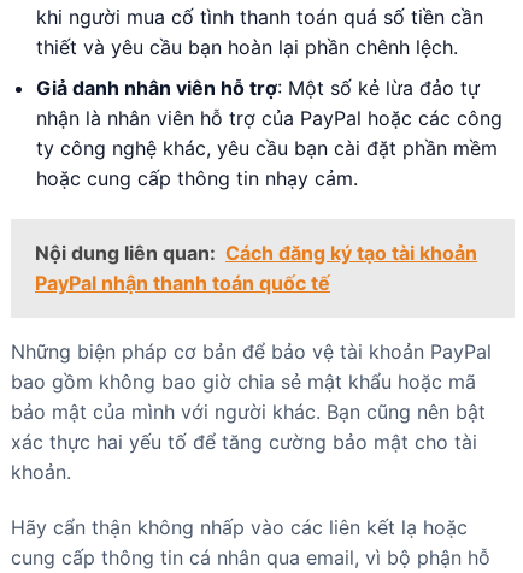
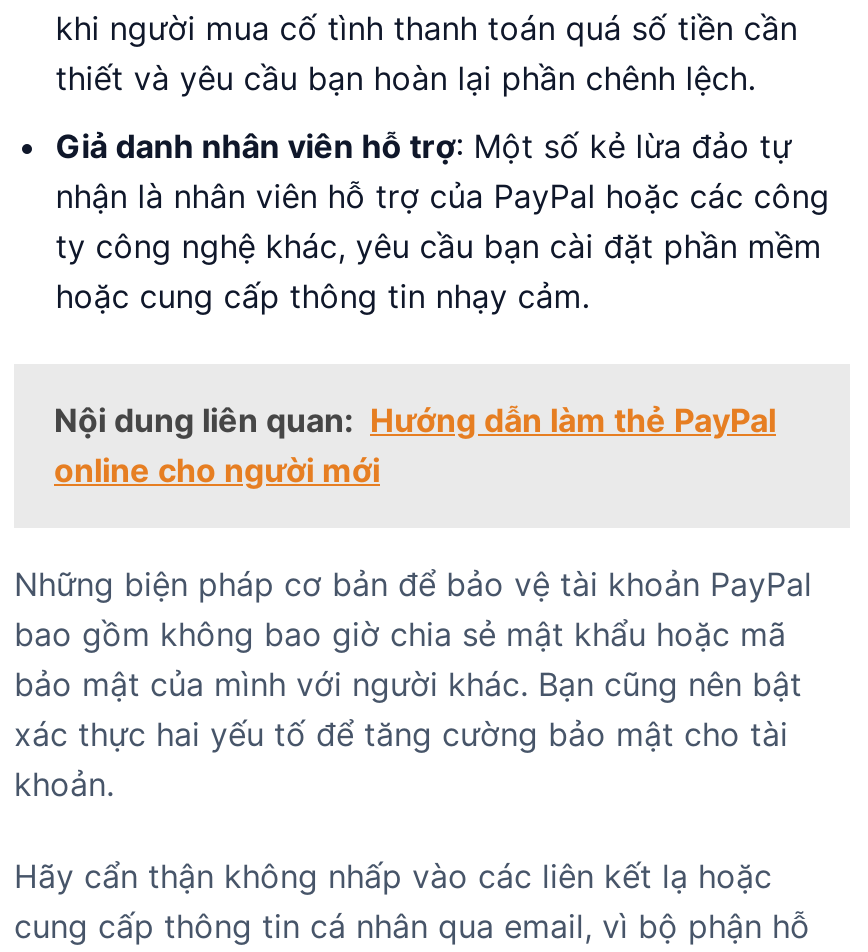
[35,241,477,295] Nội dung liên quan: Cách đăng ký tạo tài khoản | PayPal nhận thanh toán quốc tế -> [54,400,776,490] Nội dung liên quan: Hướng dẫn làm thẻ PayPal | online cho người mới

